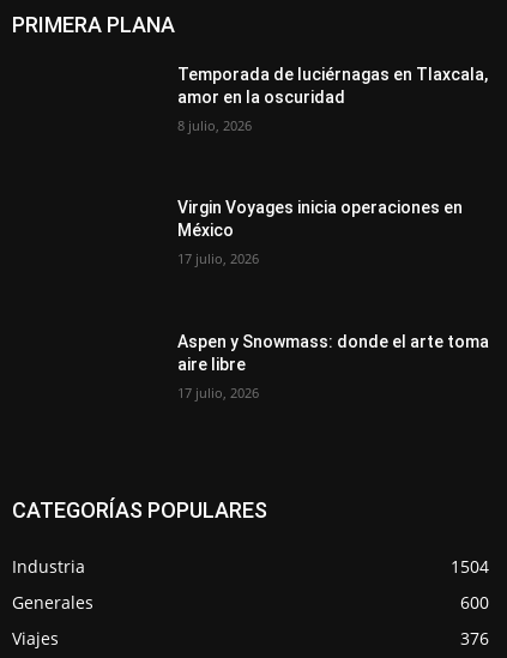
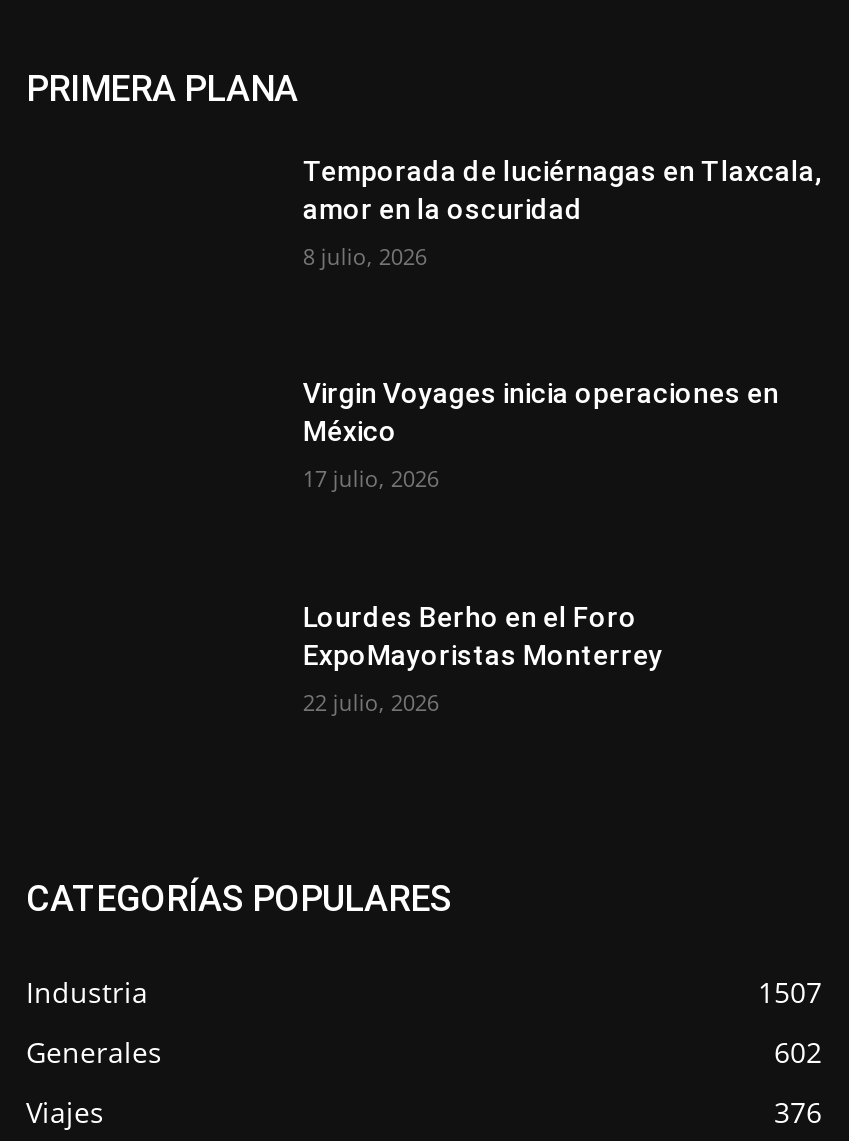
[178,332,490,374] Aspen y Snowmass: donde el arte toma | aire libre -> [303,601,663,671] Lourdes Berho en el Foro | ExpoMayoristas Monterrey
[178,383,259,401] 17 julio, 2026 -> [303,687,439,717] 22 julio, 2026
[451,554,489,577] 1504 -> [758,972,822,1010] 1507
[460,590,489,613] 600 -> [774,1032,822,1070] 602

